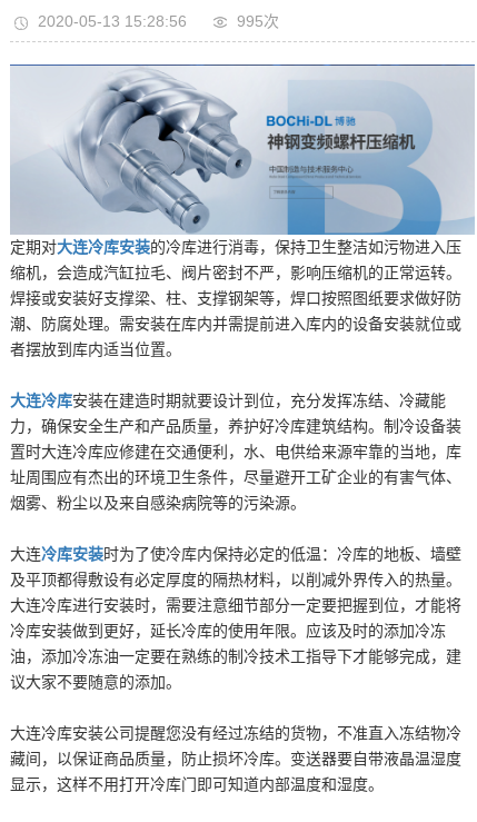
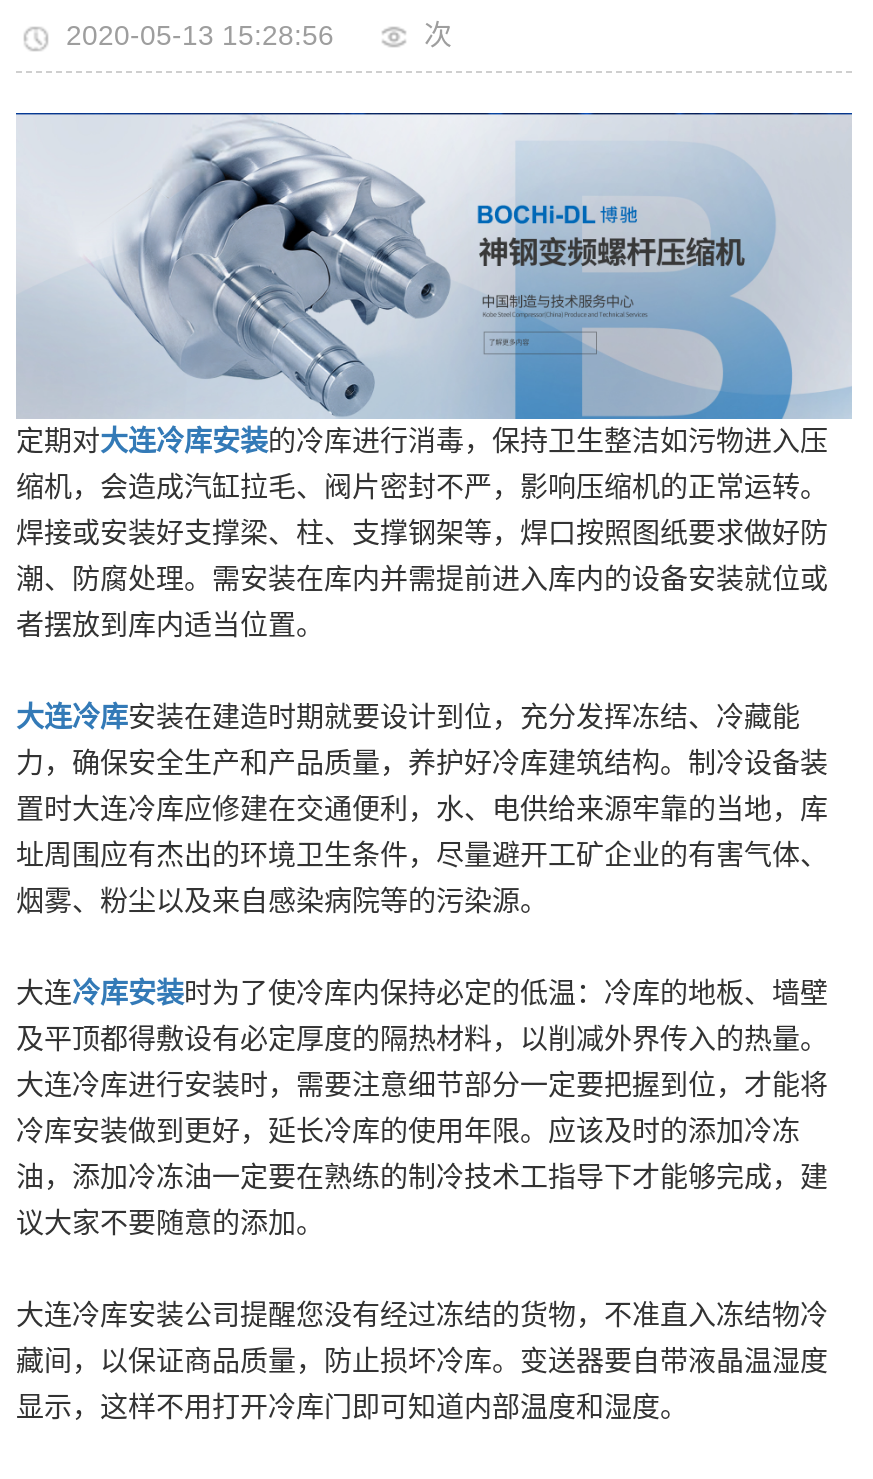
[237,12,279,30] 995次 -> [424,19,452,51] 次

